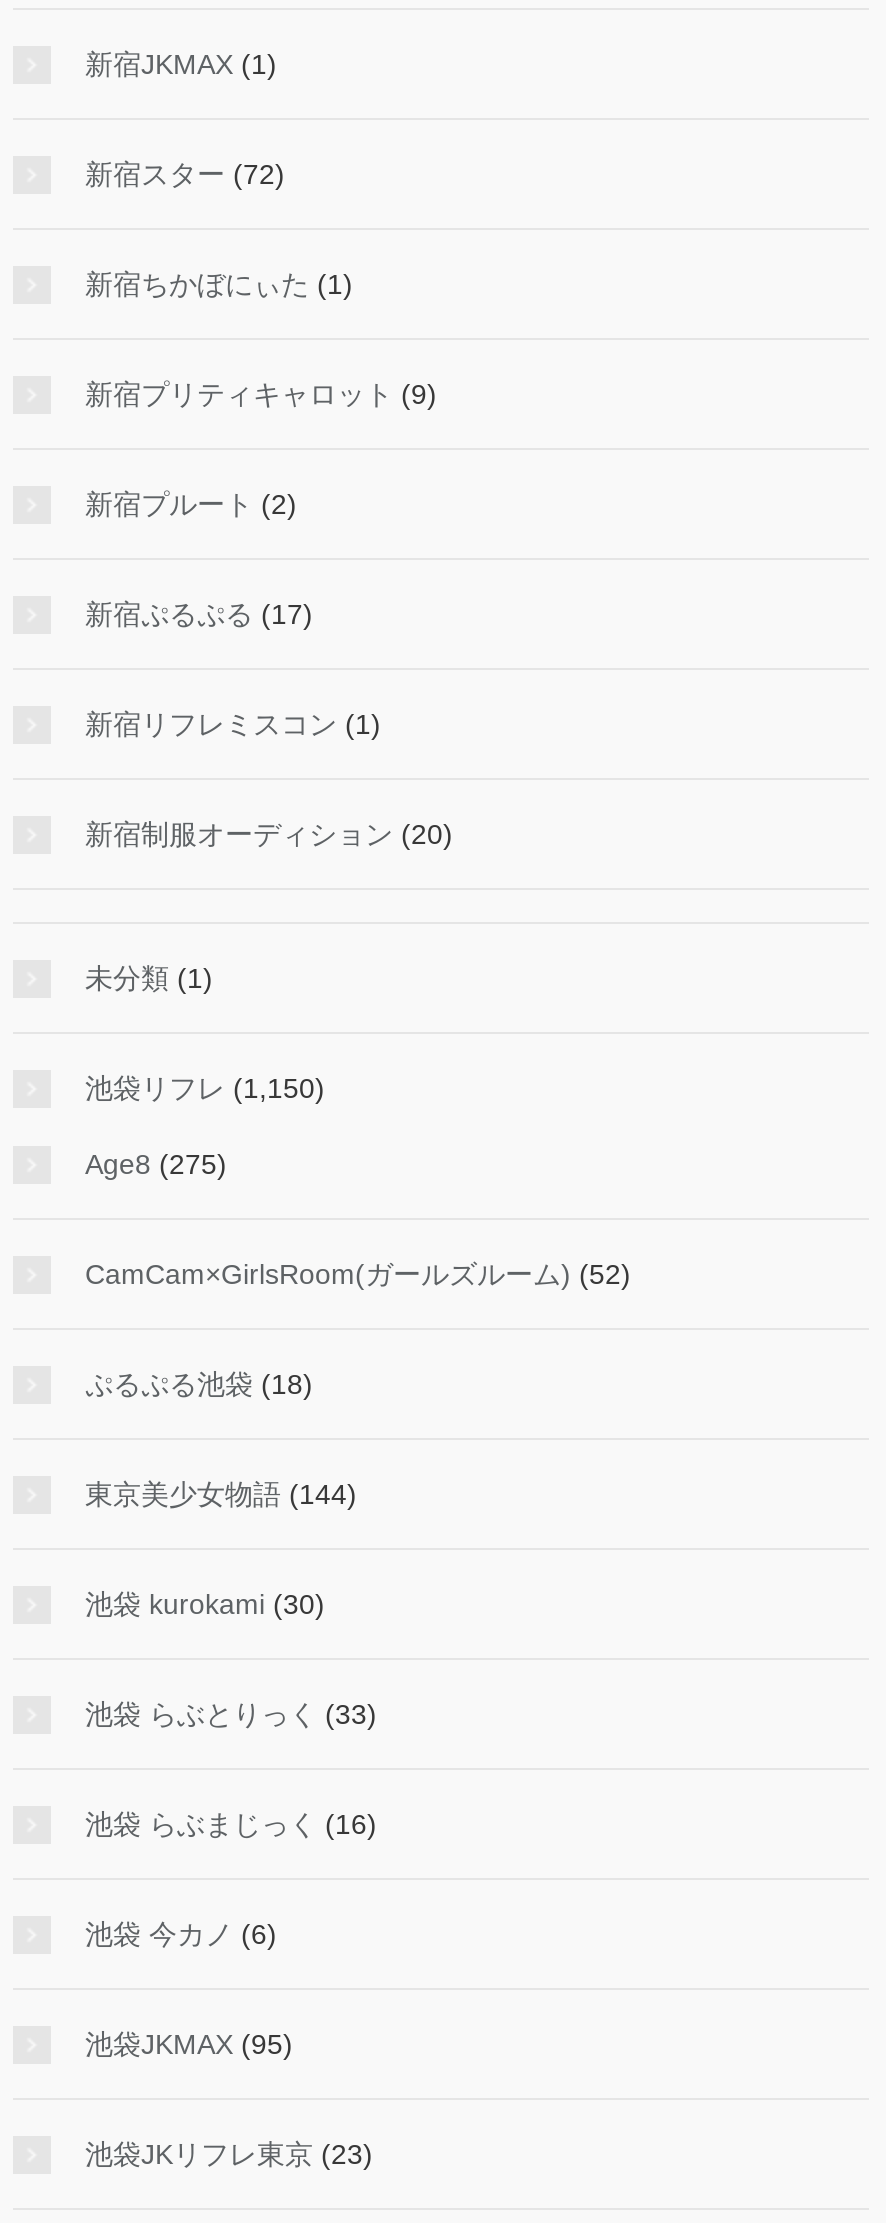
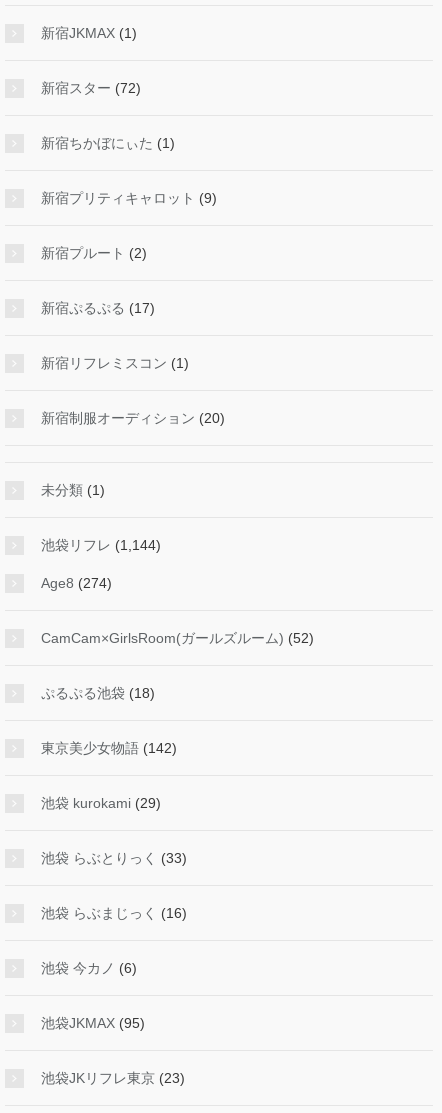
[85,1073,325,1105] 池袋リフレ(1,150) -> [41,537,161,553] 池袋リフレ(1,144)
[85,1149,227,1181] Age8 (275) -> [41,575,112,591] Age8 (274)
[85,1479,357,1511] 東京美少女物語(144) -> [41,740,177,756] 東京美少女物語(142)
[85,1589,325,1621] 池袋 kurokami (30) -> [41,795,161,811] 池袋 kurokami (29)

